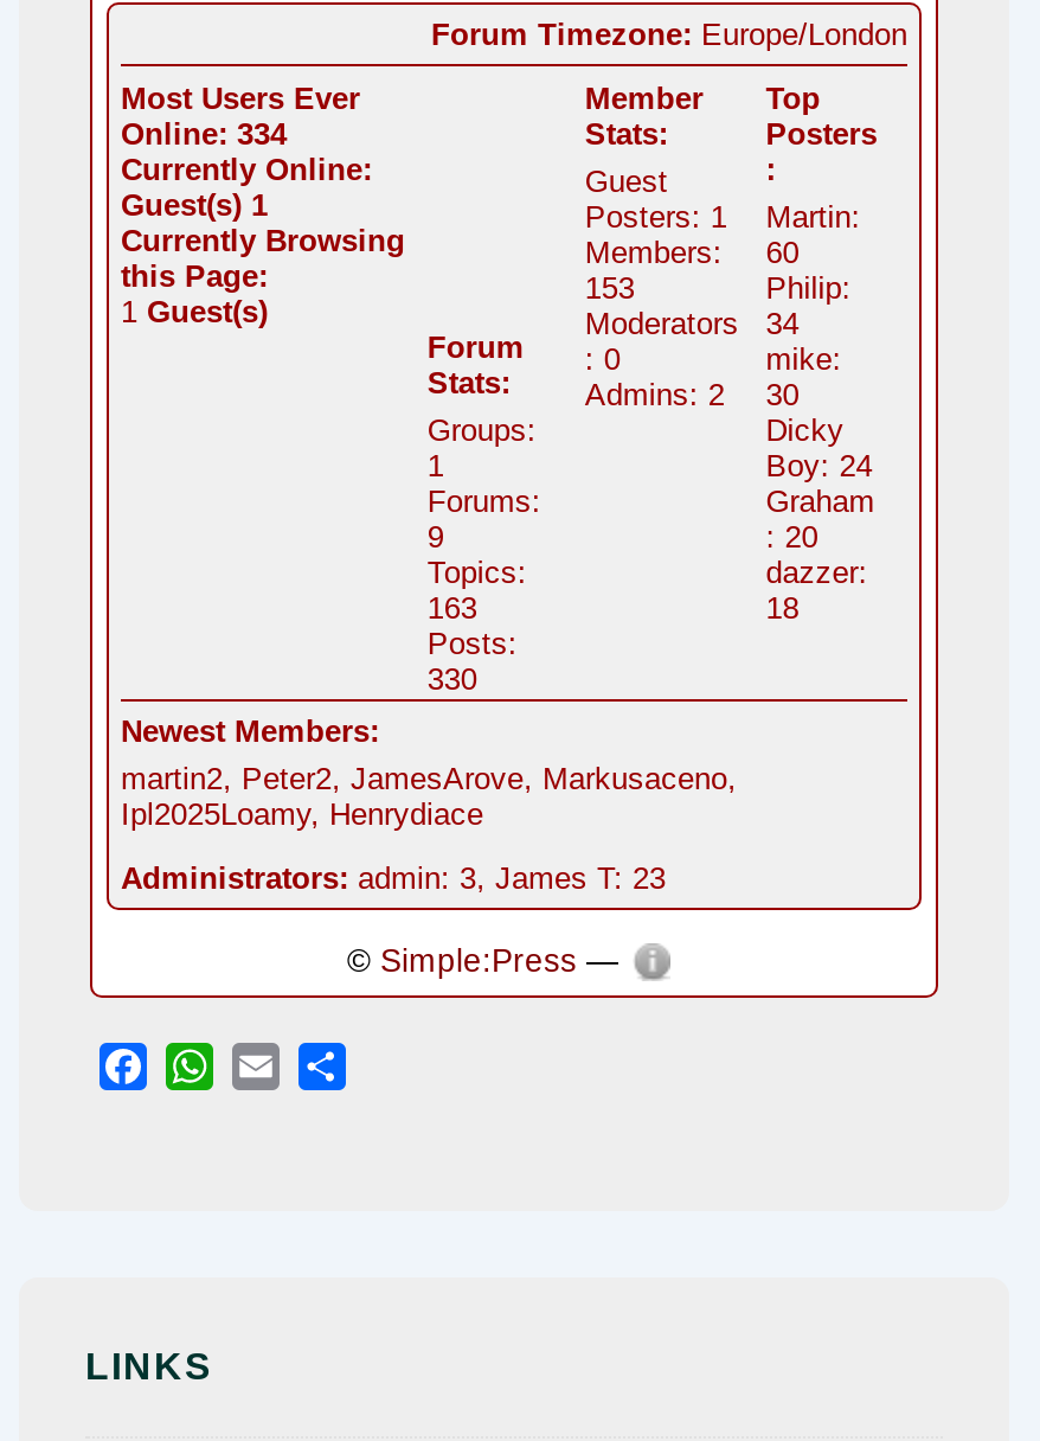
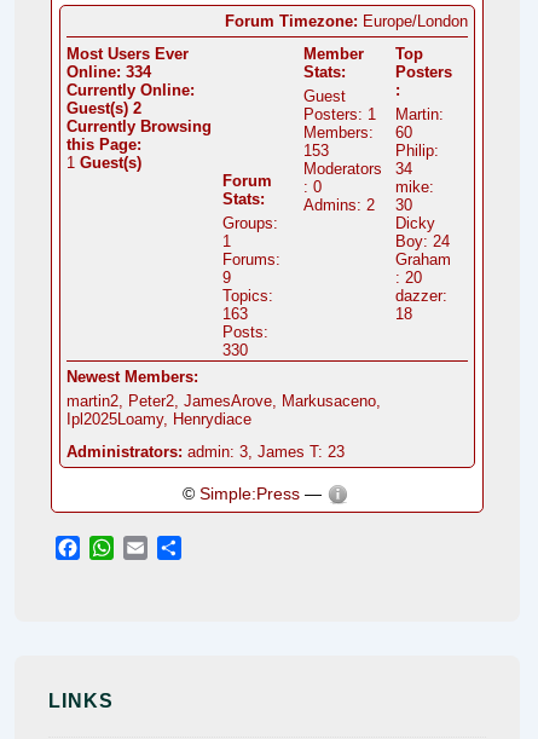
[121,187,268,223] Guest(s)1 -> [66,99,141,117] Guest(s)2

